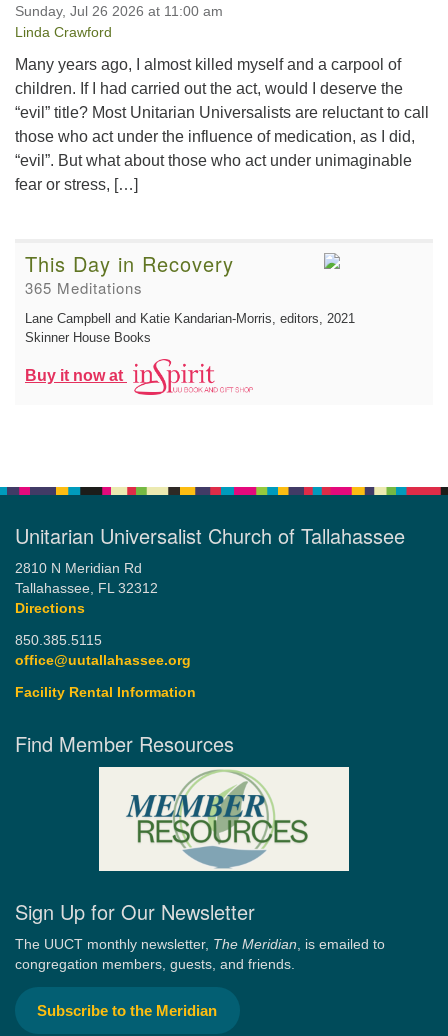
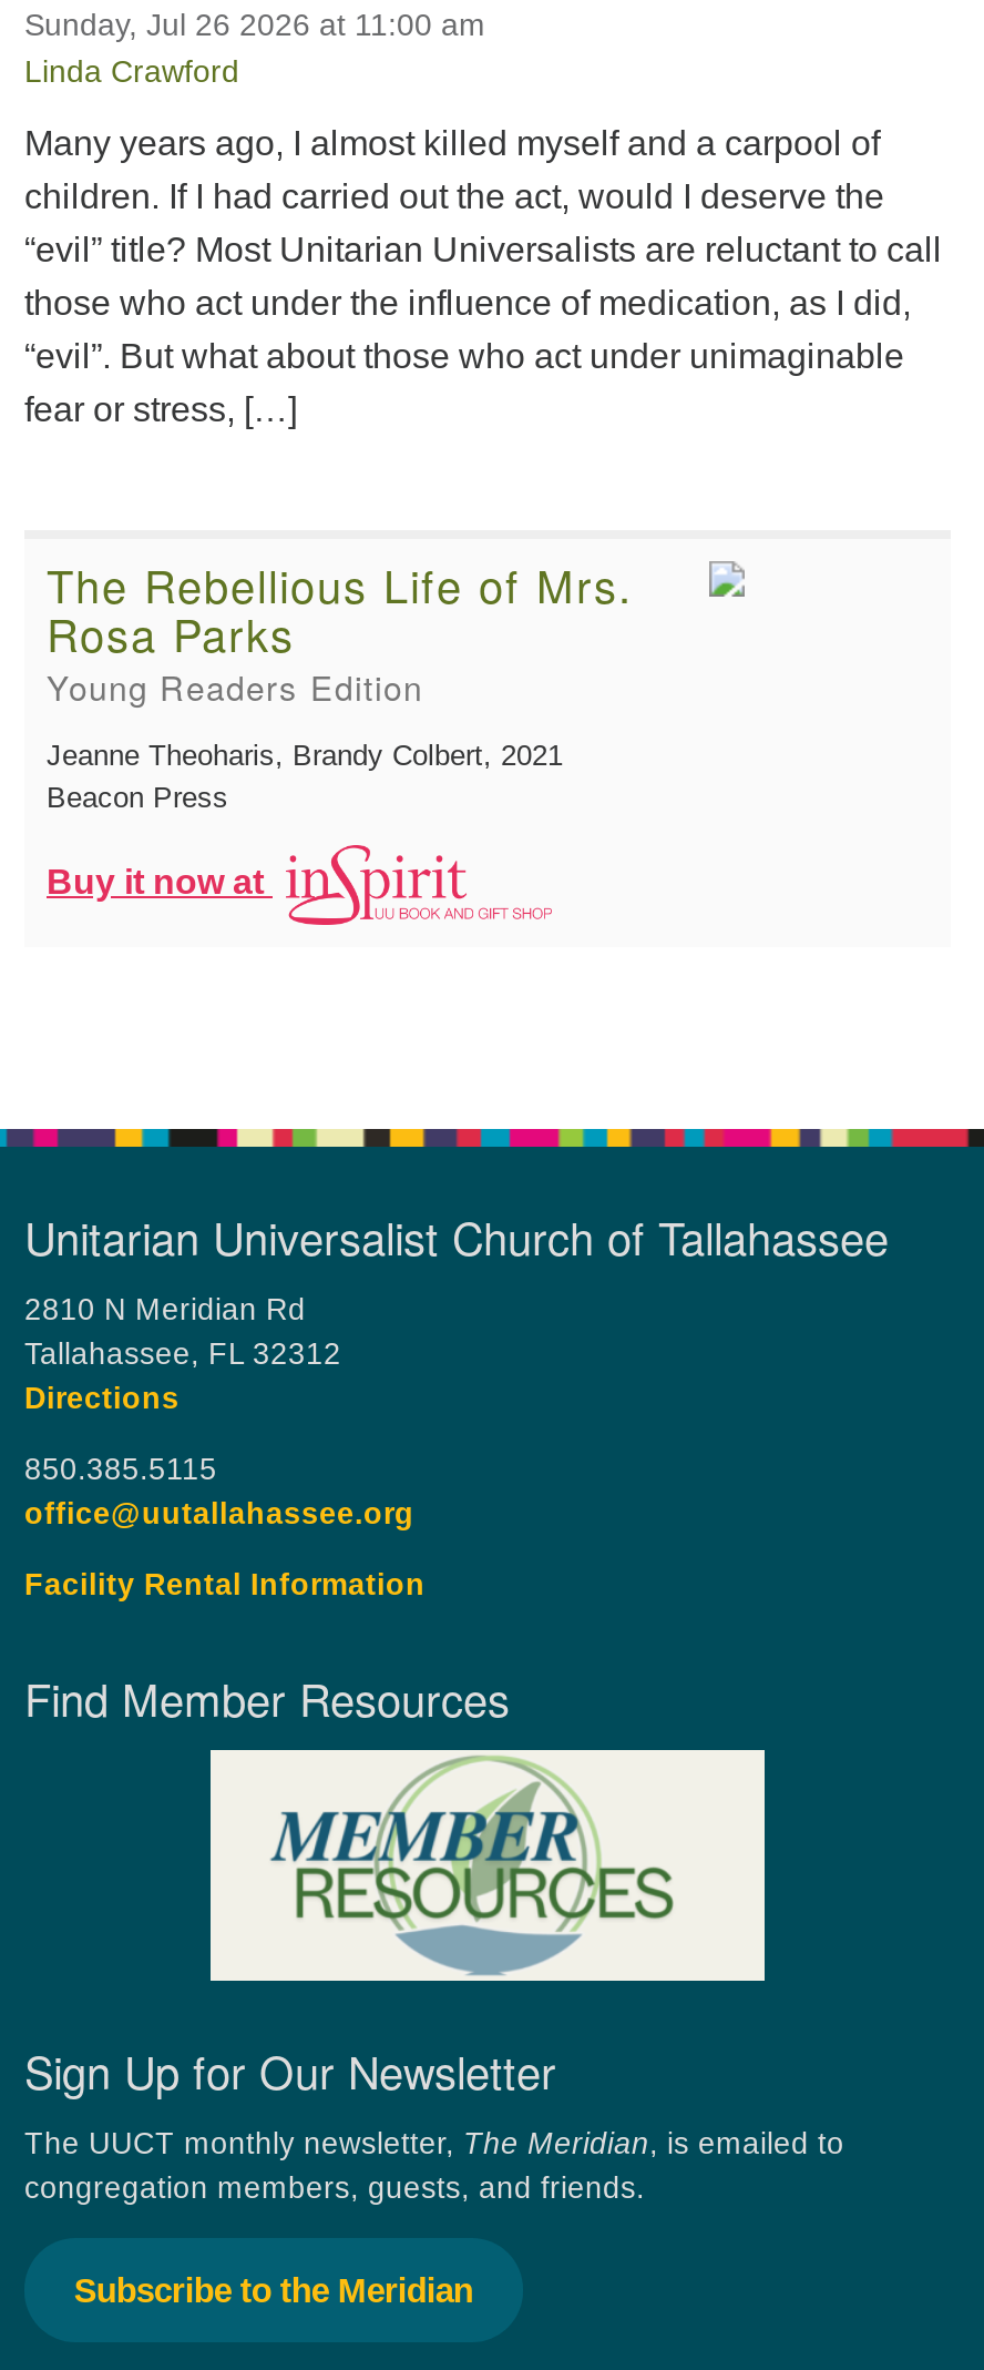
[25,249,234,298] This Day in Recovery | 365 Meditations -> [47,553,634,710] The Rebellious Life of Mrs. | Rosa Parks | Young Readers Edition
[25,311,355,345] Lane Campbell and Katie Kandarian-Morris, editors, 2021 | Skinner House Books -> [47,739,563,815] Jeanne Theoharis, Brandy Colbert, 2021 | Beacon Press

